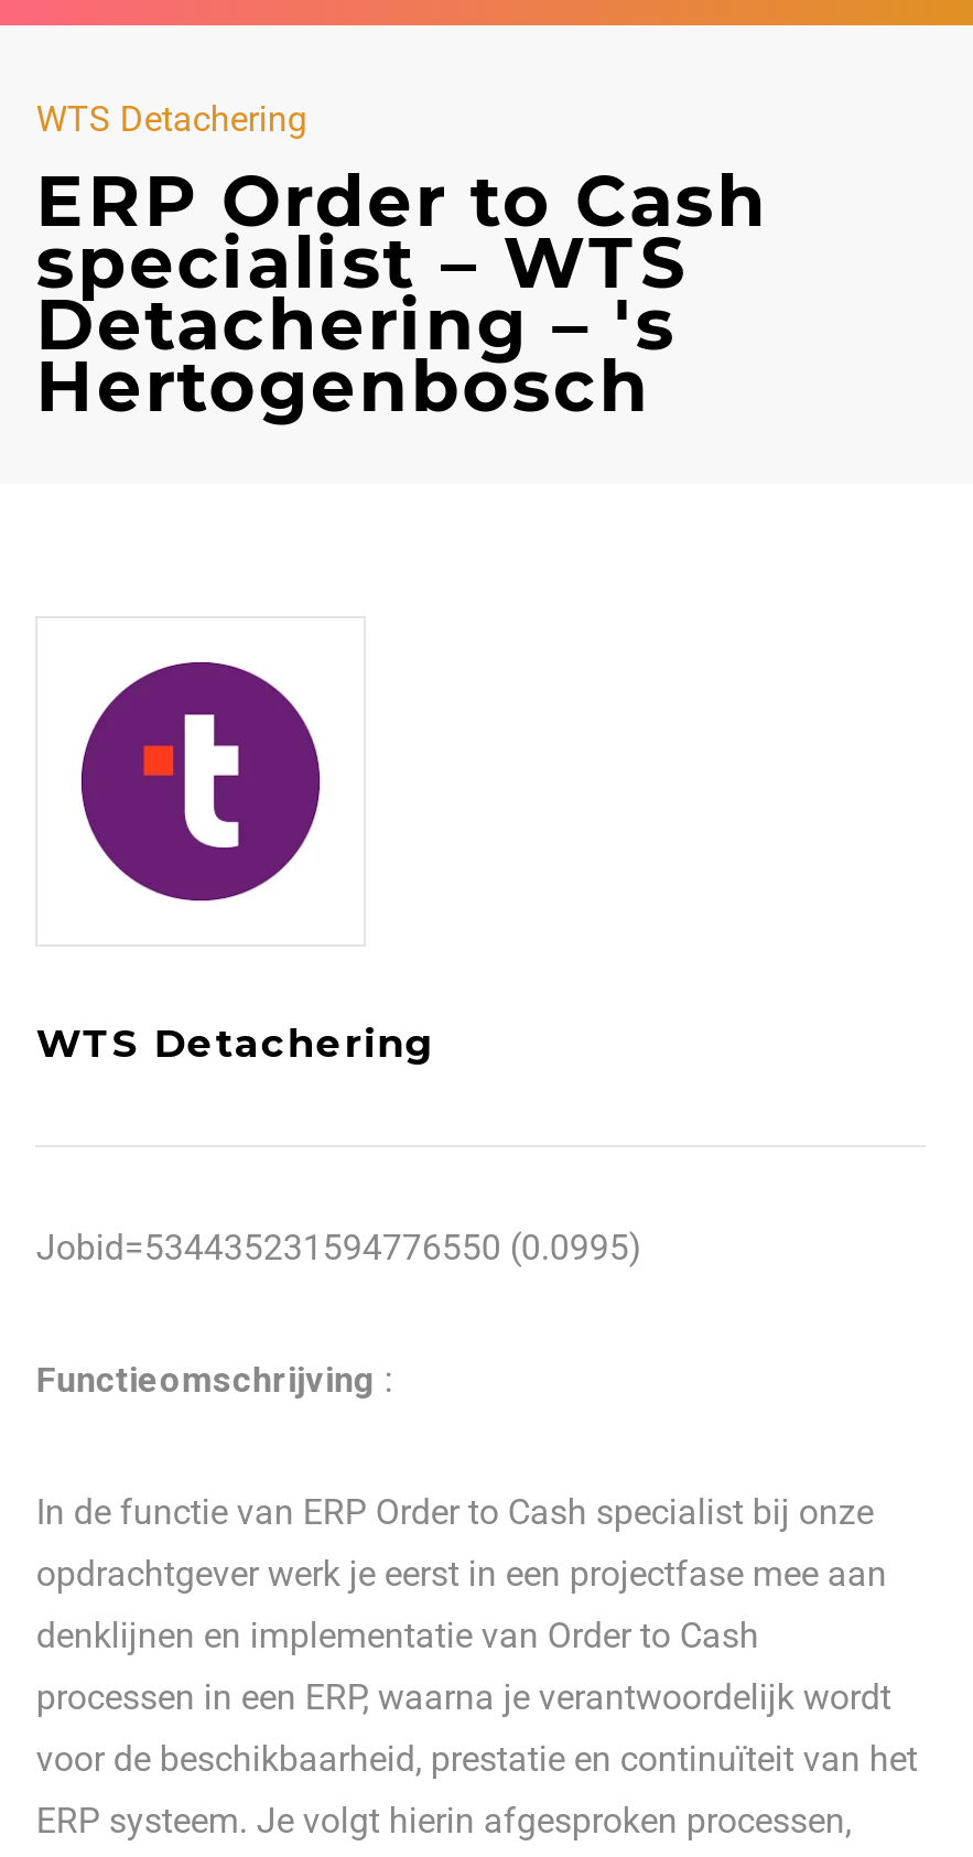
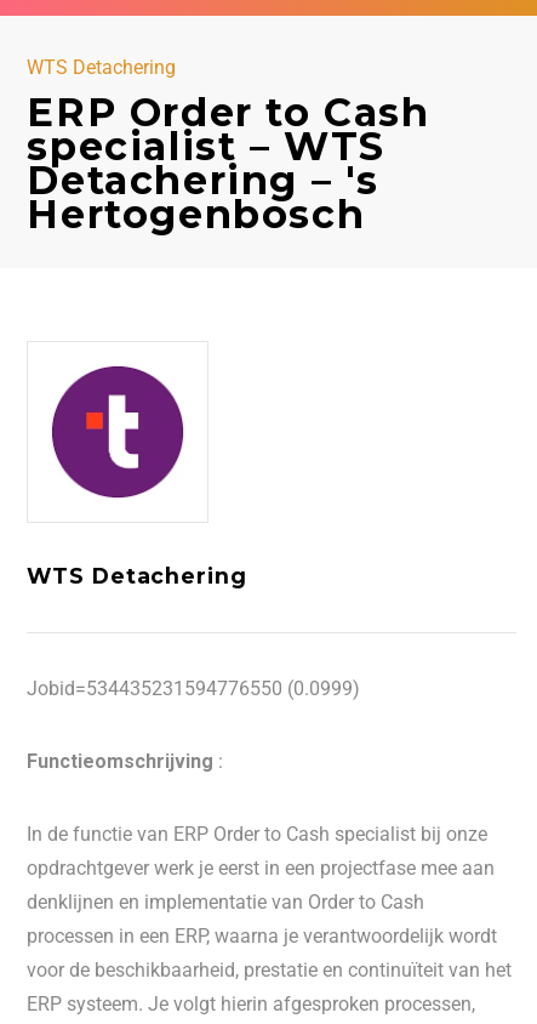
[36,1227,642,1268] Jobid=534435231594776550 (0.0995) -> [27,677,361,700] Jobid=534435231594776550 (0.0999)

